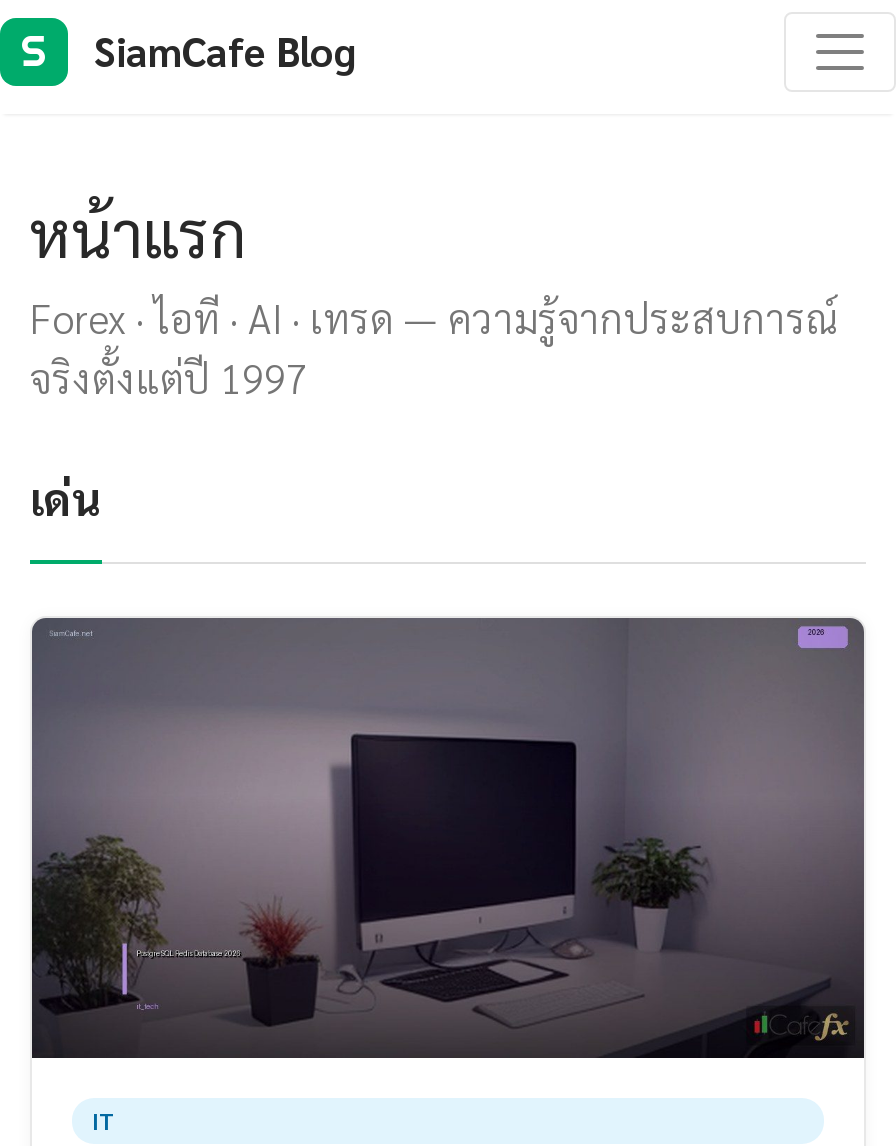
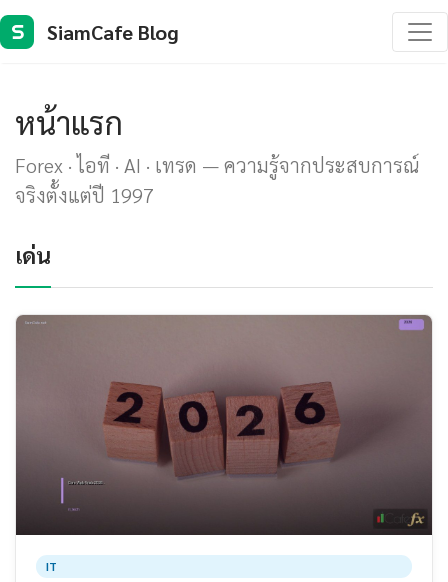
[34,620,860,1054] [image] -> [16,315,429,534] [image]

